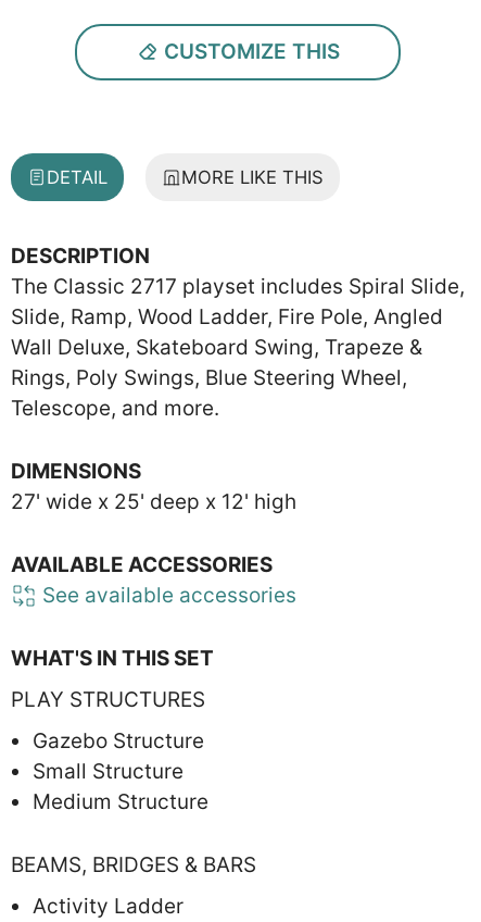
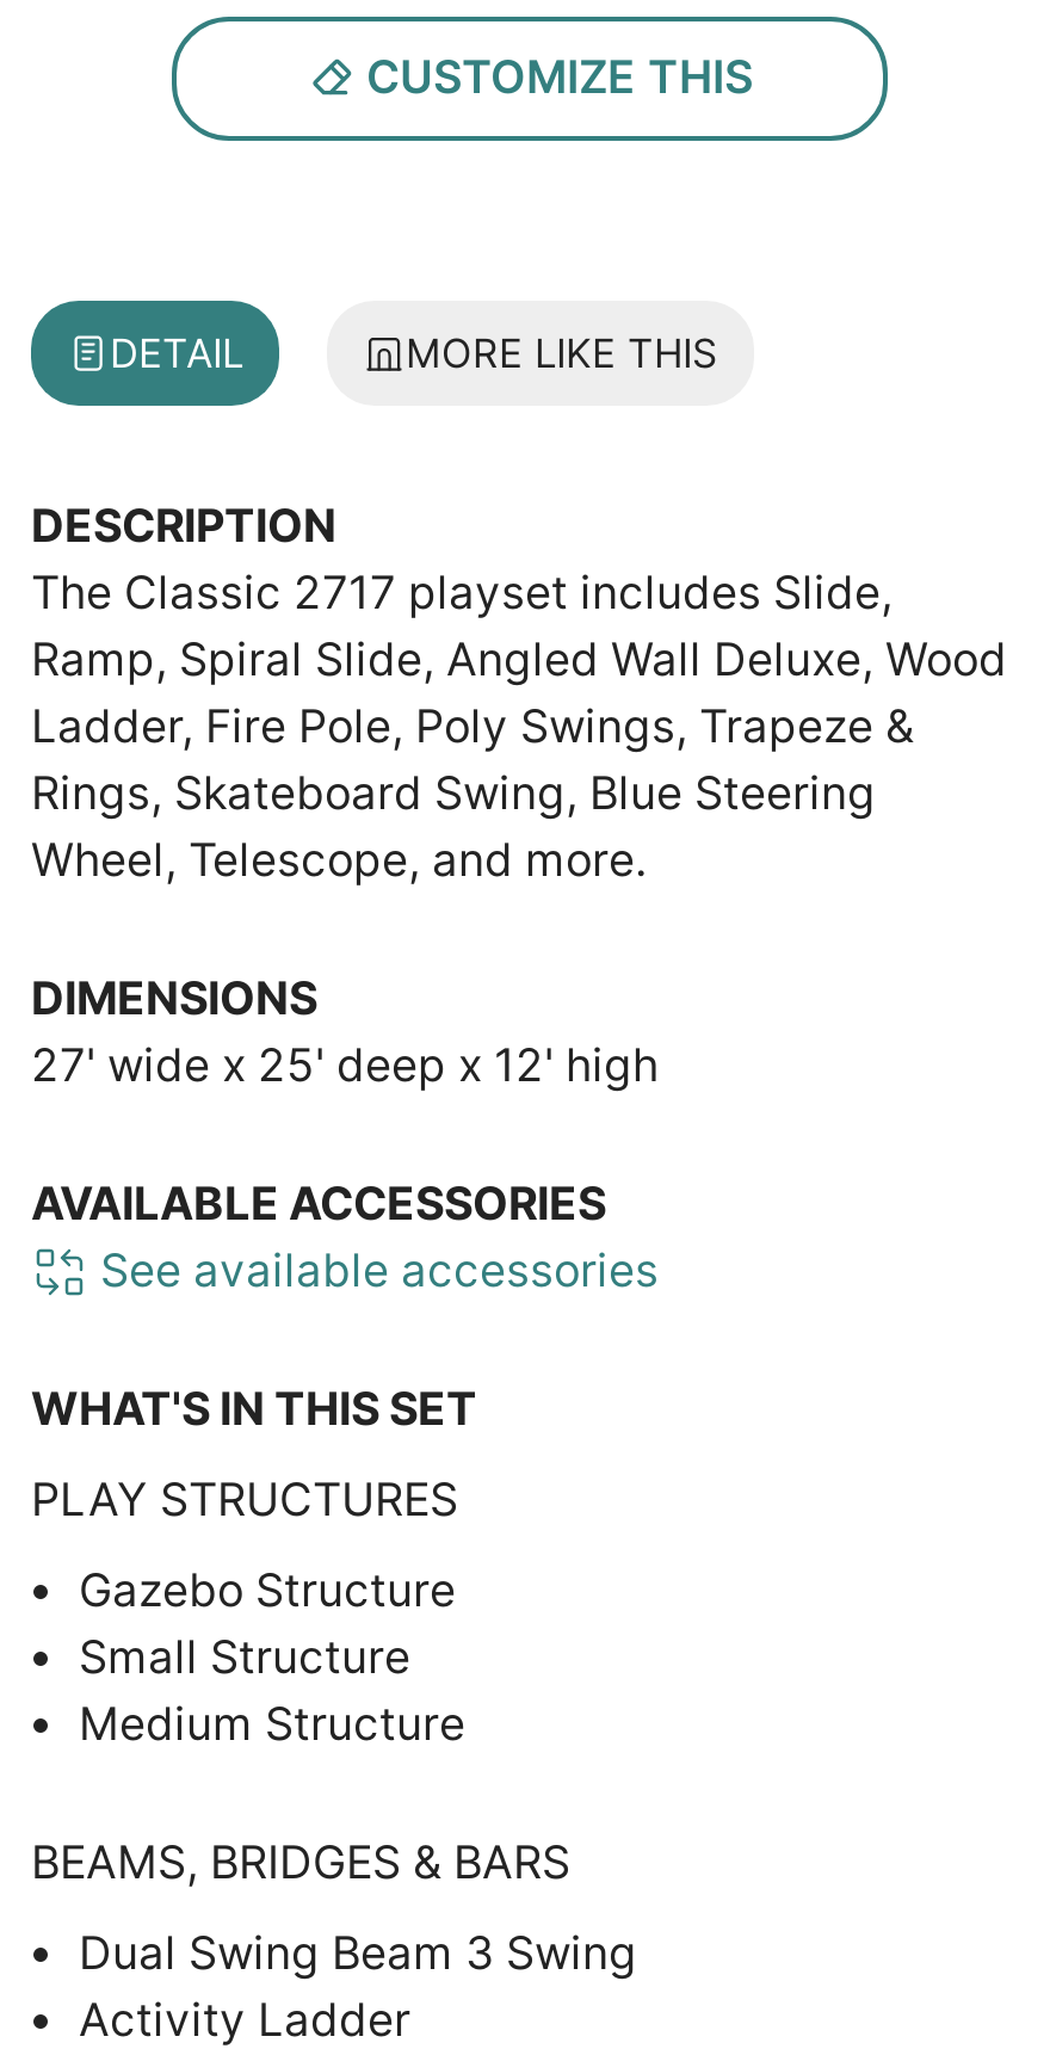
[11,274,465,420] The Classic 2717 playset includes Spiral Slide, | Slide, Ramp, Wood Ladder, Fire Pole, Angled | Wall Deluxe, Skateboard Swing, Trapeze & | Rings, Poly Swings, Blue Steering Wheel, | Telescope, and more. -> [31,565,1007,887] The Classic 2717 playset includes Slide, | Ramp, Spiral Slide, Angled Wall Deluxe, Wood | Ladder, Fire Pole, Poly Swings, Trapeze & | Rings, Skateboard Swing, Blue Steering | Wheel, Telescope, and more.
none -> [79,1925,637,1980] Dual Swing Beam 3 Swing

